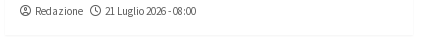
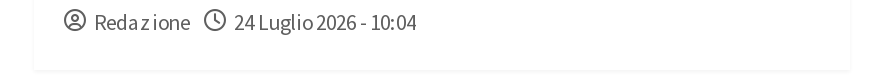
[35,4,196,18] Redazione 21 Luglio 2026 - 08:00 -> [94,8,416,36] Redazione 24 Luglio 2026 - 10:04

